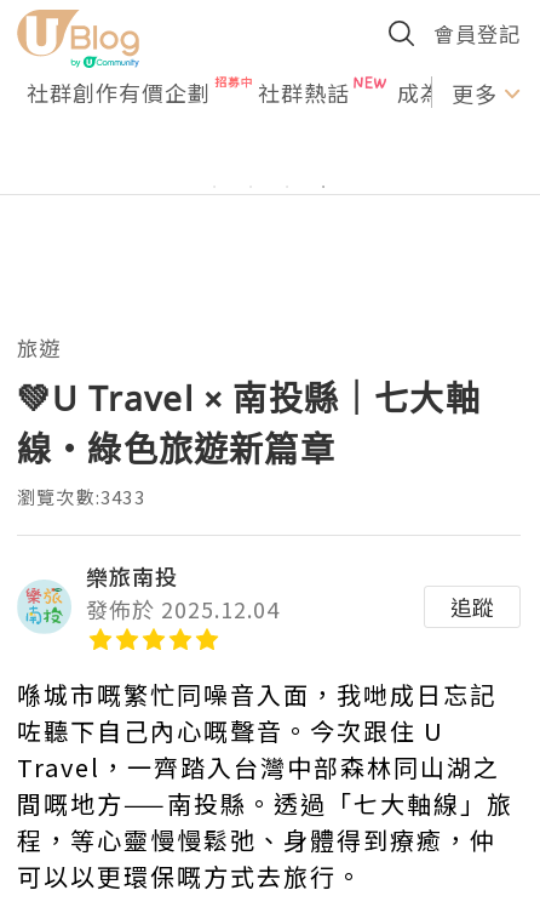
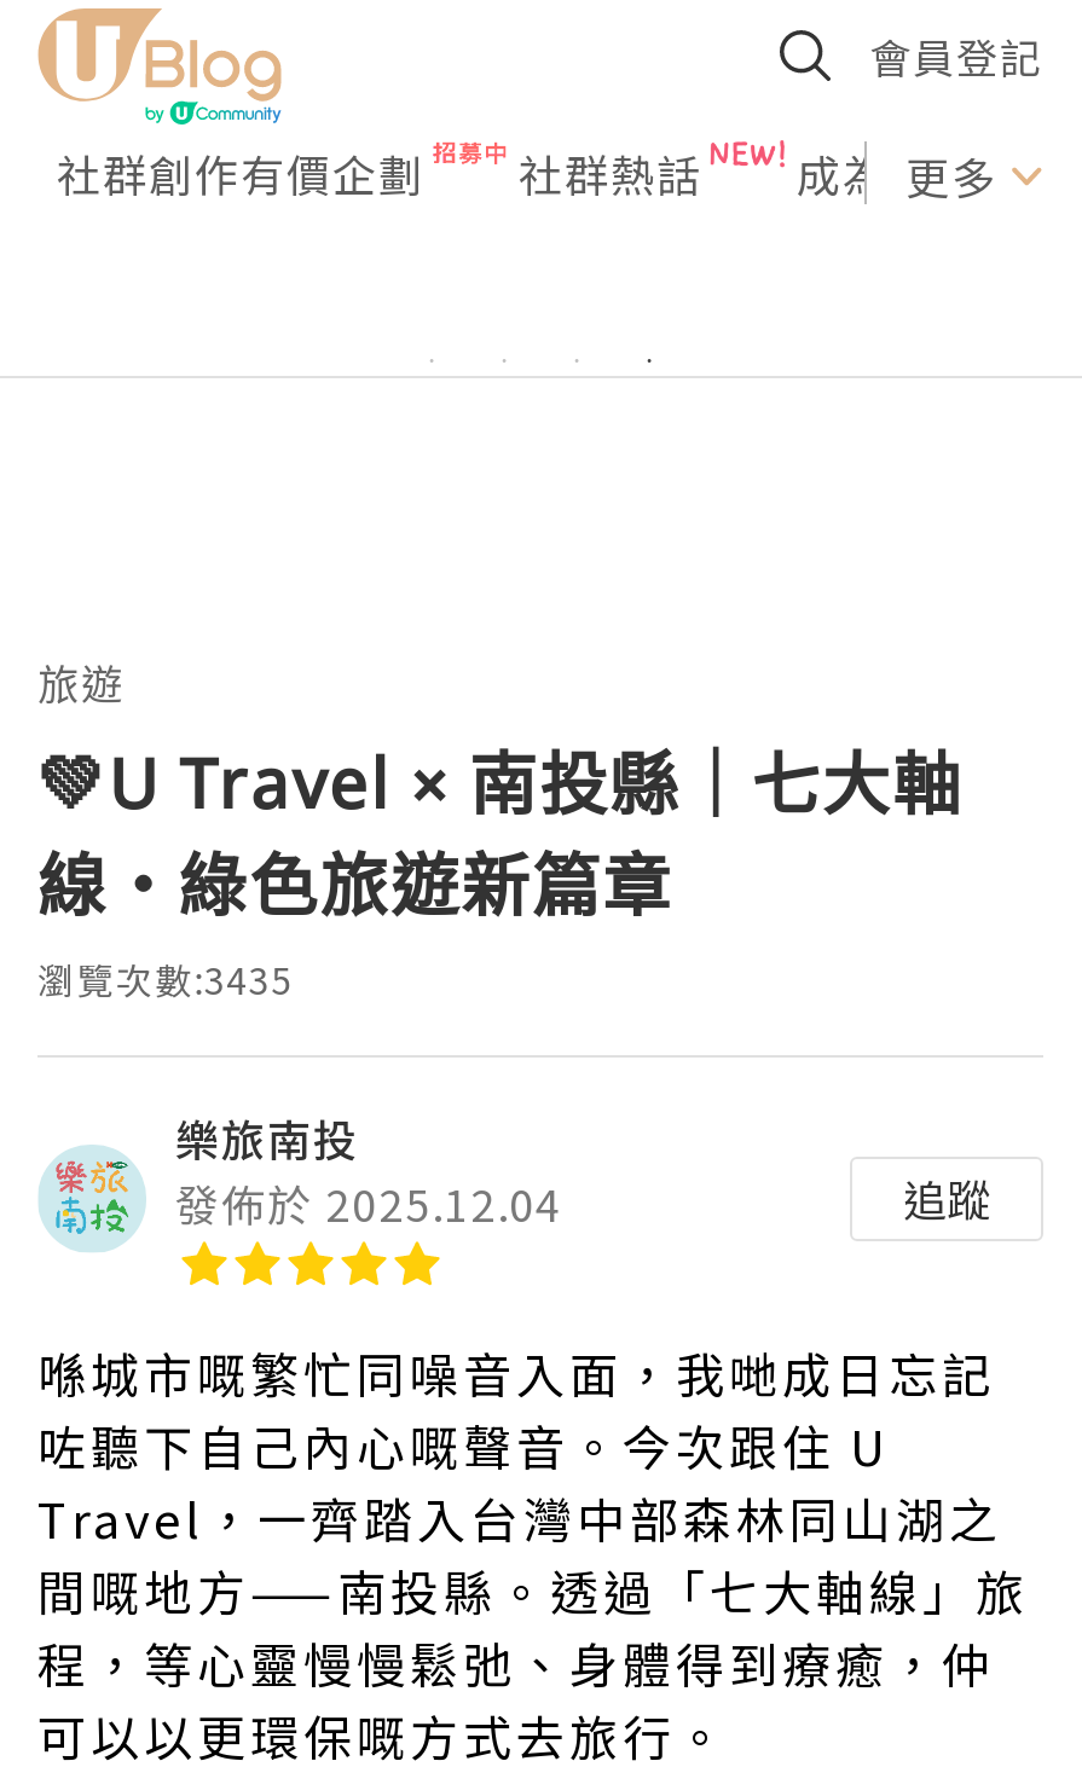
[17,484,145,509] 瀏覽次數:3433 -> [37,954,293,1004] 瀏覽次數:3435

